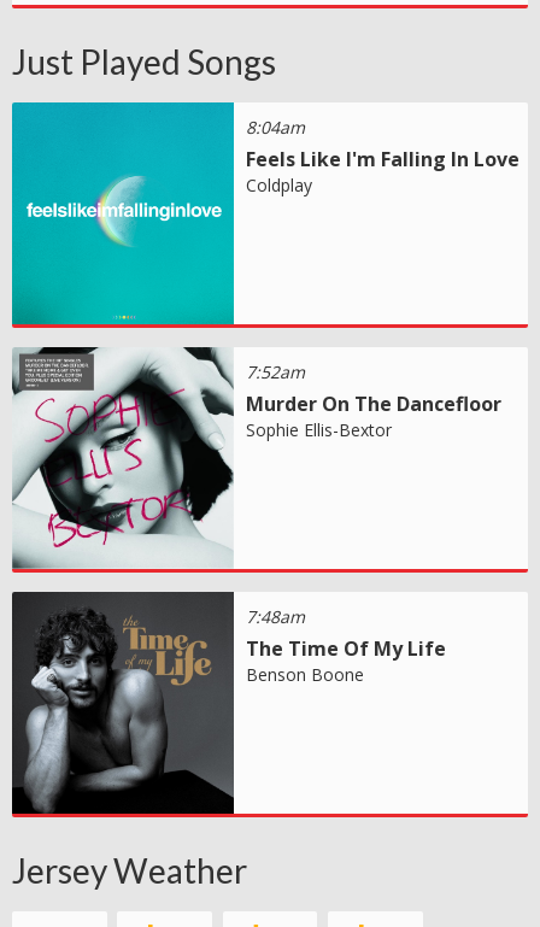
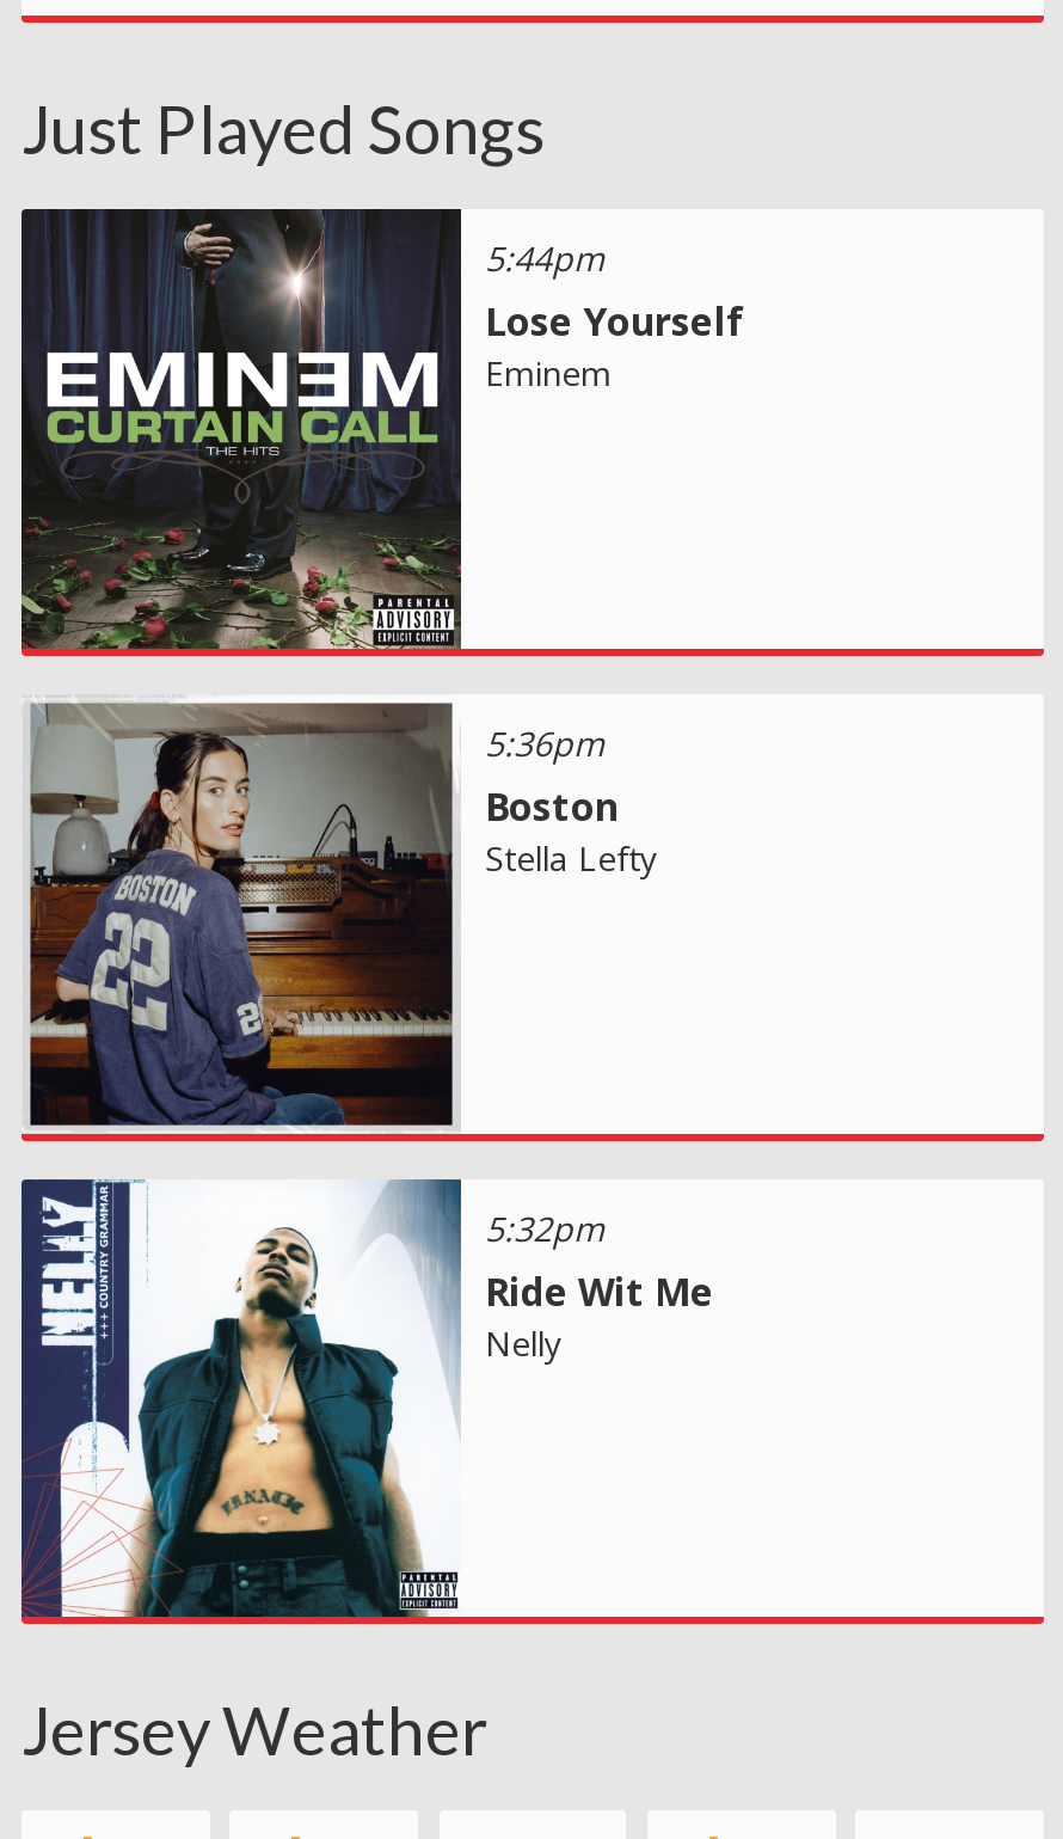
[11,101,520,325] [image] | 8:04am | Feels Like I'm Falling In Love | Coldplay -> [19,207,745,651] [image] | 5:44pm | Lose Yourself | Eminem
[11,346,501,570] [image] | 7:52am | Murder On The Dancefloor | Sophie Ellis-Bextor -> [21,694,657,1134] [image] | 5:36pm | Boston | Stella Lefty
[12,591,446,815] [image] | 7:48am | The Time Of My Life | Benson Boone -> [21,1177,714,1619] [image] | 5:32pm | Ride Wit Me | Nelly

